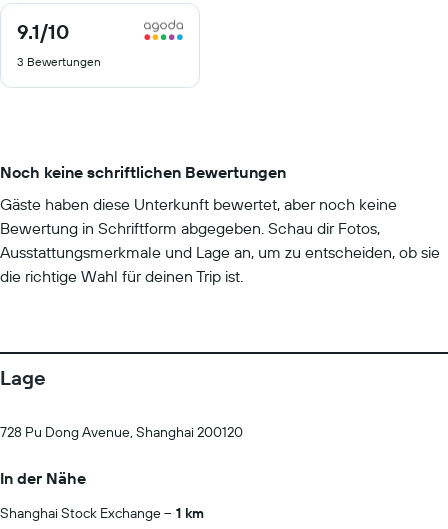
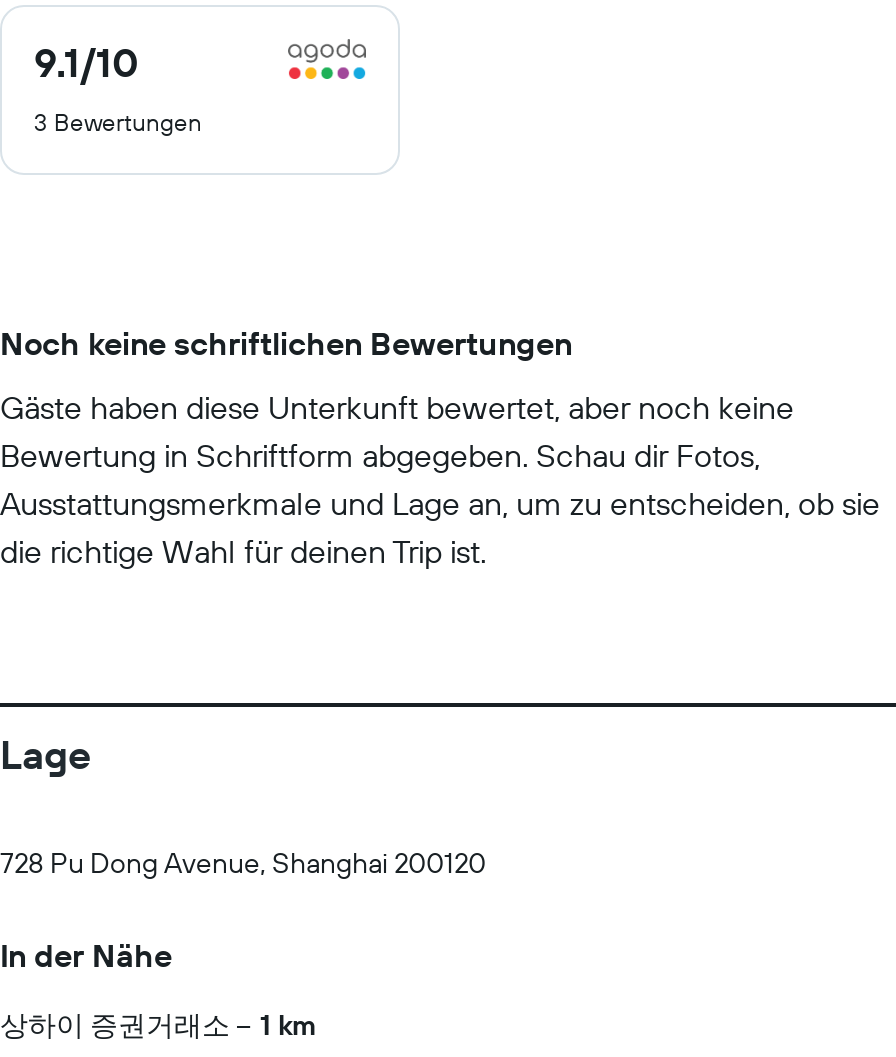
[0,504,161,522] Shanghai Stock Exchange -> [0,1007,230,1043] 상하이 증권거래소

